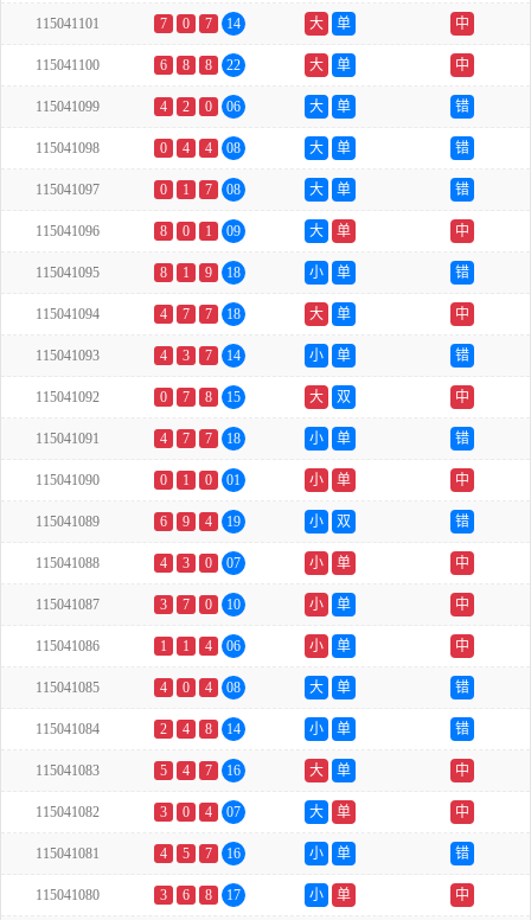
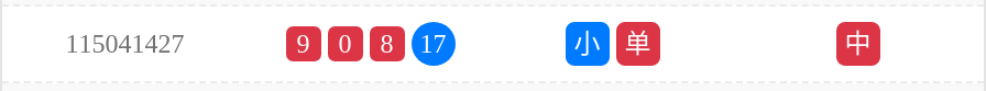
[35,15,99,32] 115041101 -> [66,29,184,59] 115041427
[35,15,469,903] 7 | 14 | 大 | 单 | 中 | 115041100 | 6 | 8 | 8 | 22 | 大 | 单 | 中 | 115041099 | 4 | 2 | 0 | 06 | 大 | 单 | 错 | 115041098 | 0 | 4 | 4 | 08 | 大 | 单 | 错 | 115041097 | 0 | 1 | 7 | 08 | 大 | 单 | 错 | 115041096 | 8 | 0 | 1 | 09 | 大 | 单 | 中 | 115041095 | 8 | 1 | 9 | 18 | 小 | 单 | 错 | 115041094 | 4 | 7 | 7 | 18 | 大 | 单 | 中 | 115041093 | 4 | 3 | 7 | 14 | 小 | 单 | 错 | 115041092 | 0 | 7 | 8 | 15 | 大 | 双 | 中 | 115041091 | 4 | 7 | 7 | 18 | 小 | 单 | 错 | 115041090 | 0 | 1 | 0 | 01 | 小 | 单 | 中 | 115041089 | 6 | 9 | 4 | 19 | 小 | 双 | 错 | 115041088 | 4 | 3 | 0 | 07 | 小 | 单 | 中 | 115041087 | 3 | 7 | 0 | 10 | 小 | 单 | 中 | 115041086 | 1 | 1 | 4 | 06 | 小 | 单 | 中 | 115041085 | 4 | 0 | 4 | 08 | 大 | 单 | 错 | 115041084 | 2 | 4 | 8 | 14 | 小 | 单 | 错 | 115041083 | 5 | 4 | 7 | 16 | 大 | 单 | 中 | 115041082 | 3 | 0 | 4 | 07 | 大 | 单 | 中 | 115041081 | 4 | 5 | 7 | 16 | 小 | 单 | 错 | 115041080 | 3 | 6 -> none
[160,15,167,32] 7 -> [297,29,310,59] 9

